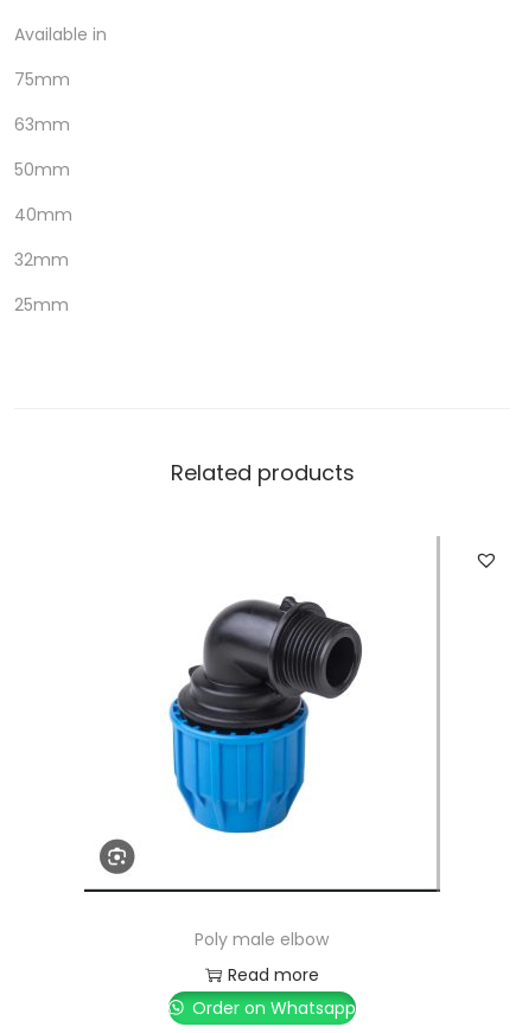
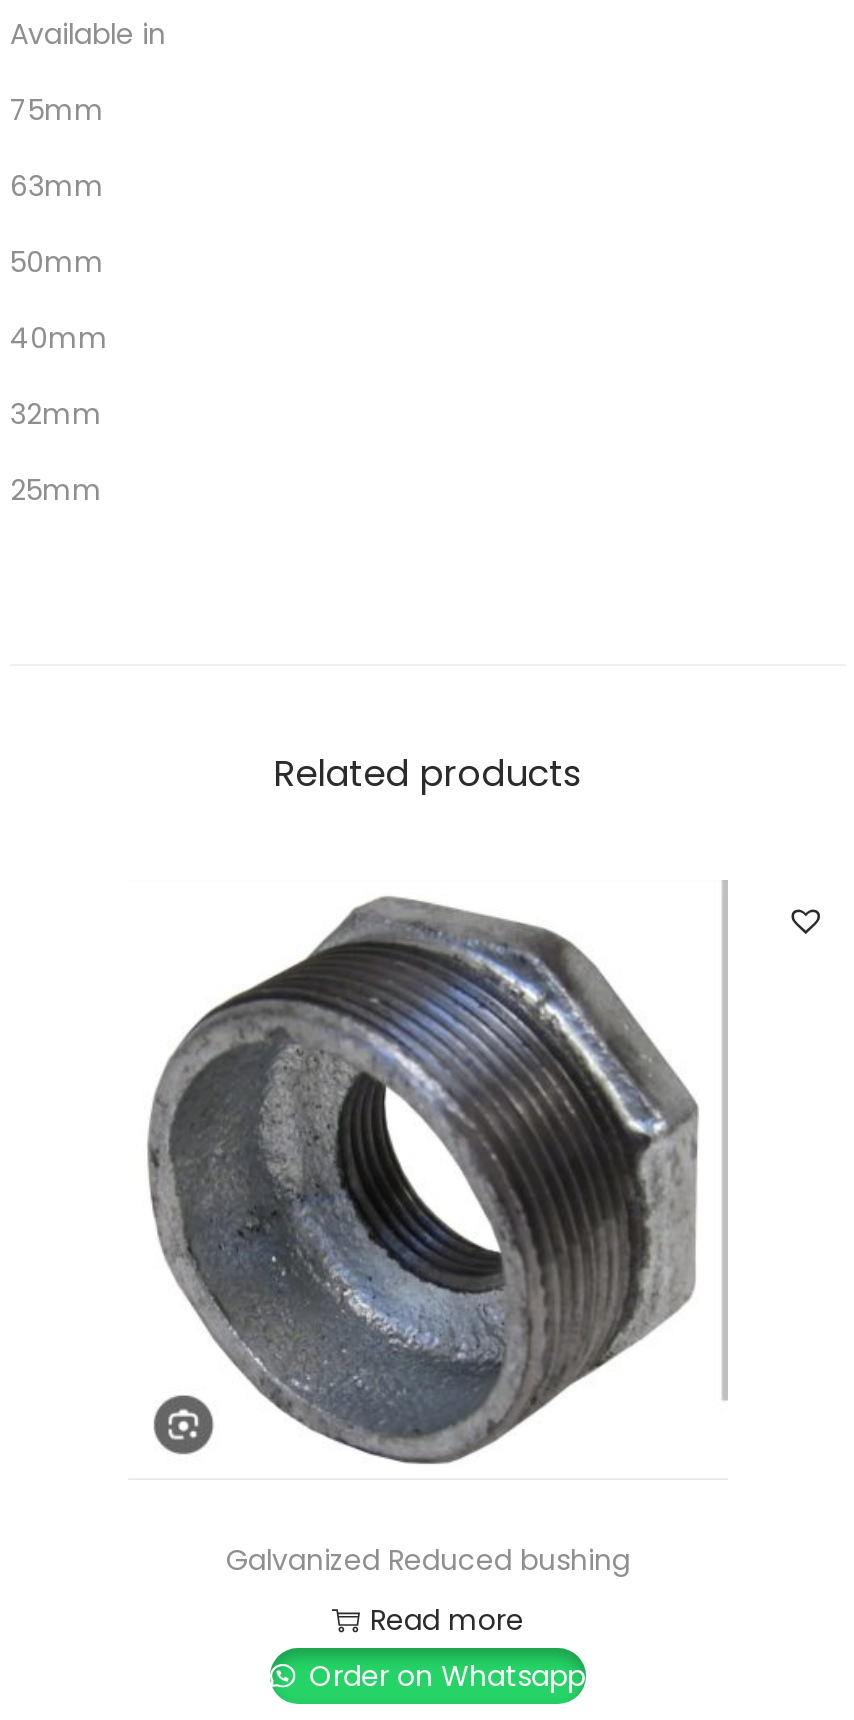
[83,546,441,951] [image] | Poly male elbow -> [130,894,728,1580] [image] | Galvanized Reduced bushing

